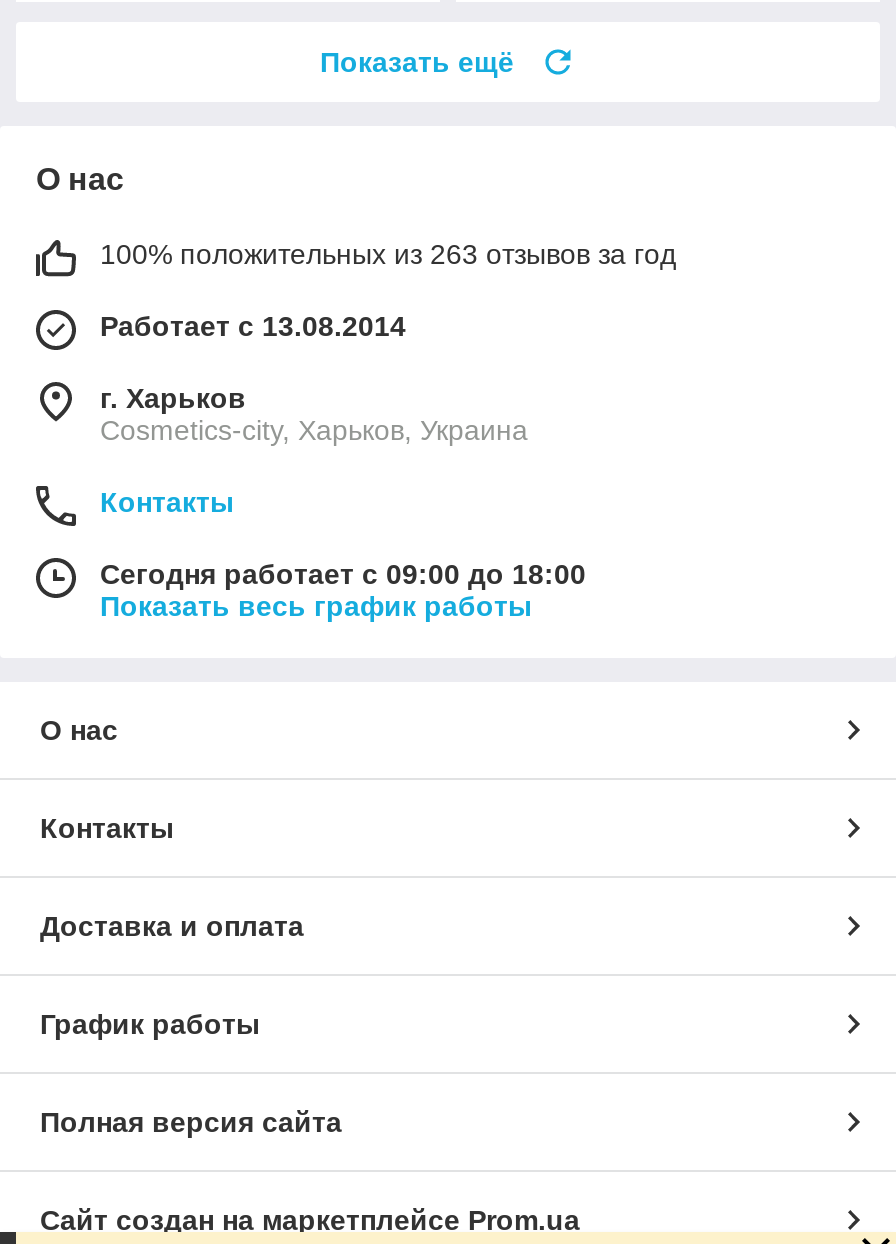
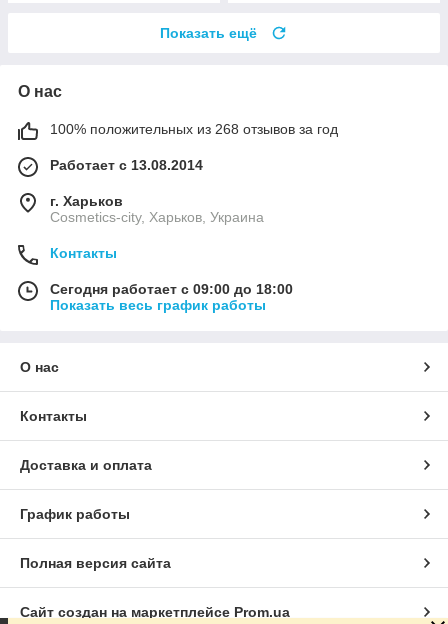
[100,239,676,271] 100% положительных из 263 отзывов за год -> [50,121,338,137] 100% положительных из 268 отзывов за год

